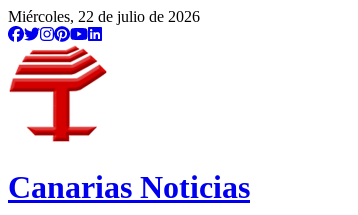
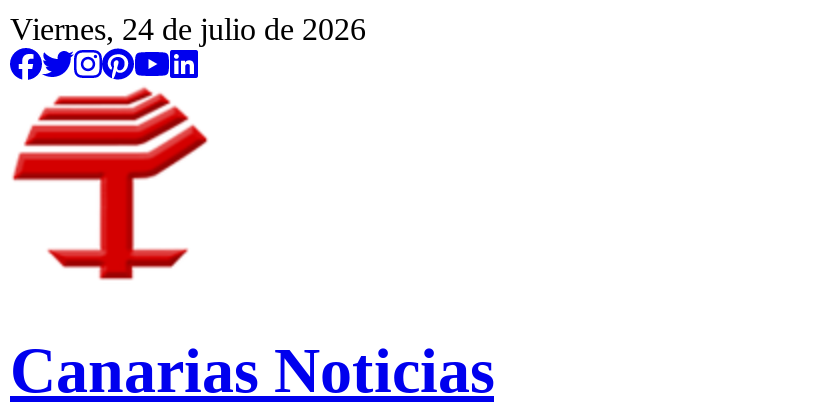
[8,8,200,25] Miércoles, 22 de julio de 2026 -> [10,12,366,46] Viernes, 24 de julio de 2026

